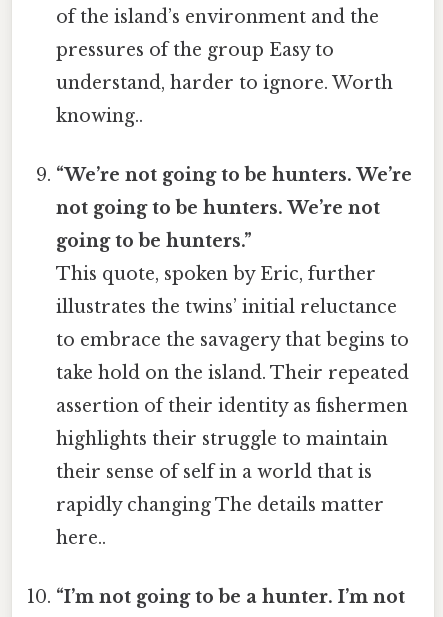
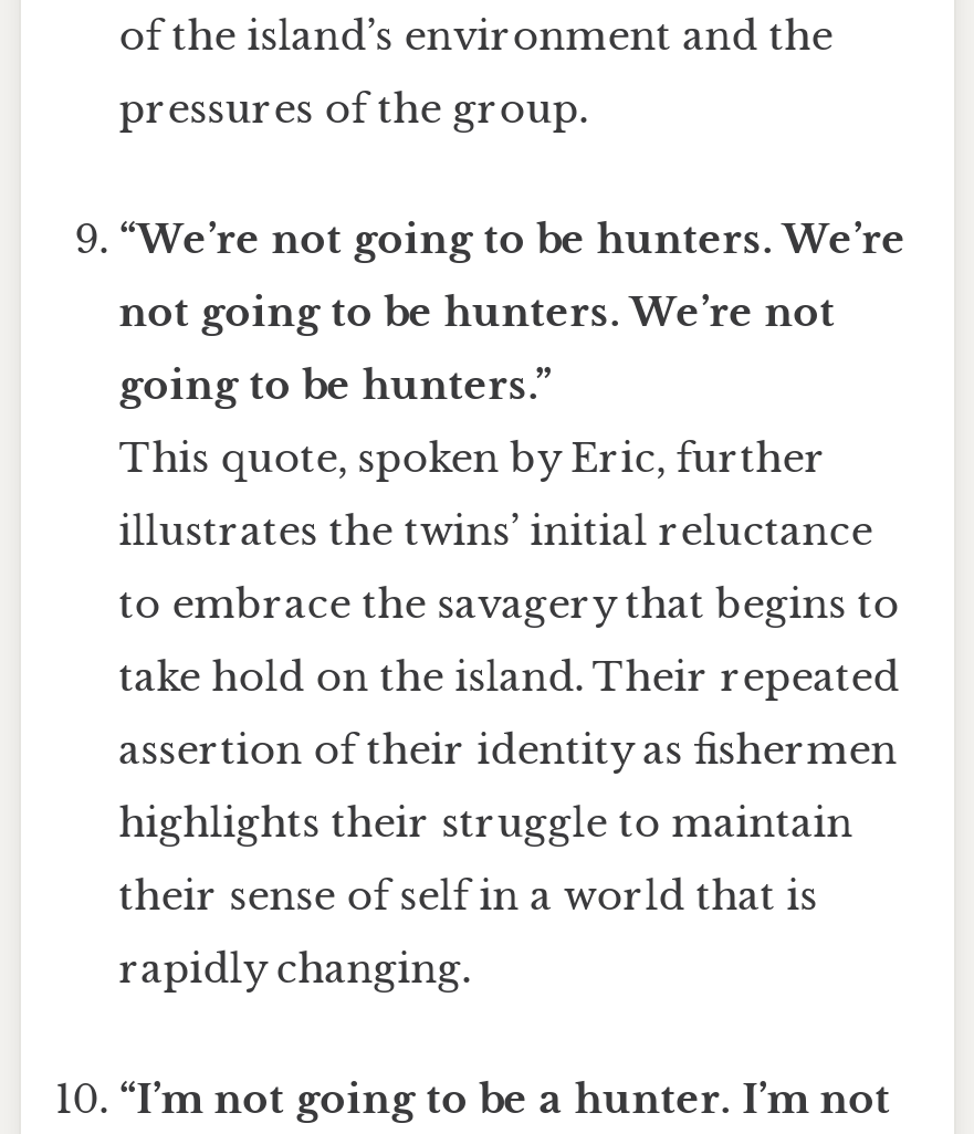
[56,39,393,127] pressures of the group Easy to | understand, harder to ignore. Worth | knowing.. -> [119,84,587,133] pressures of the group.
[56,494,384,549] rapidly changing The details matter | here.. -> [119,945,470,993] rapidly changing.

